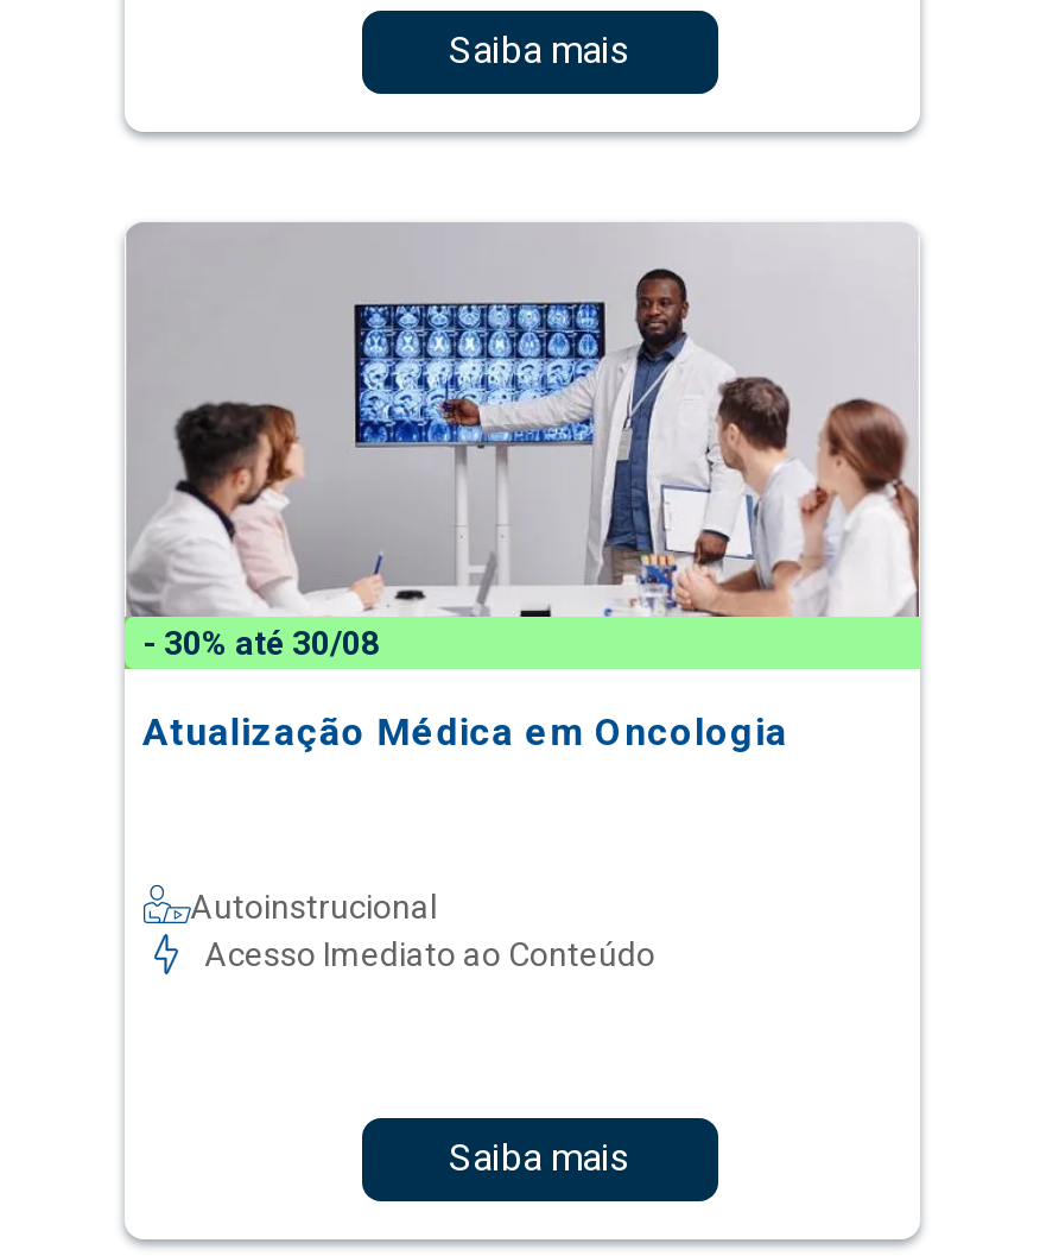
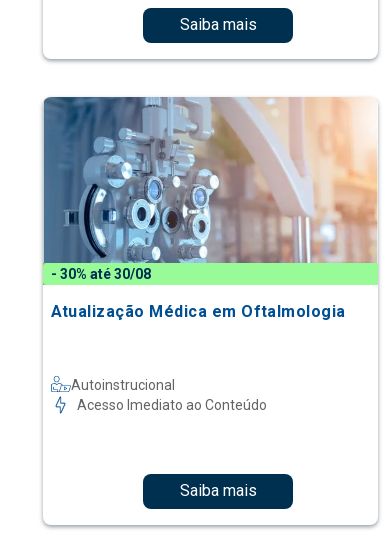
[127,225,920,754] [image] | Atualização Médica em Oncologia -> [43,97,378,321] [image] | Atualização Médica em Oftalmologia

